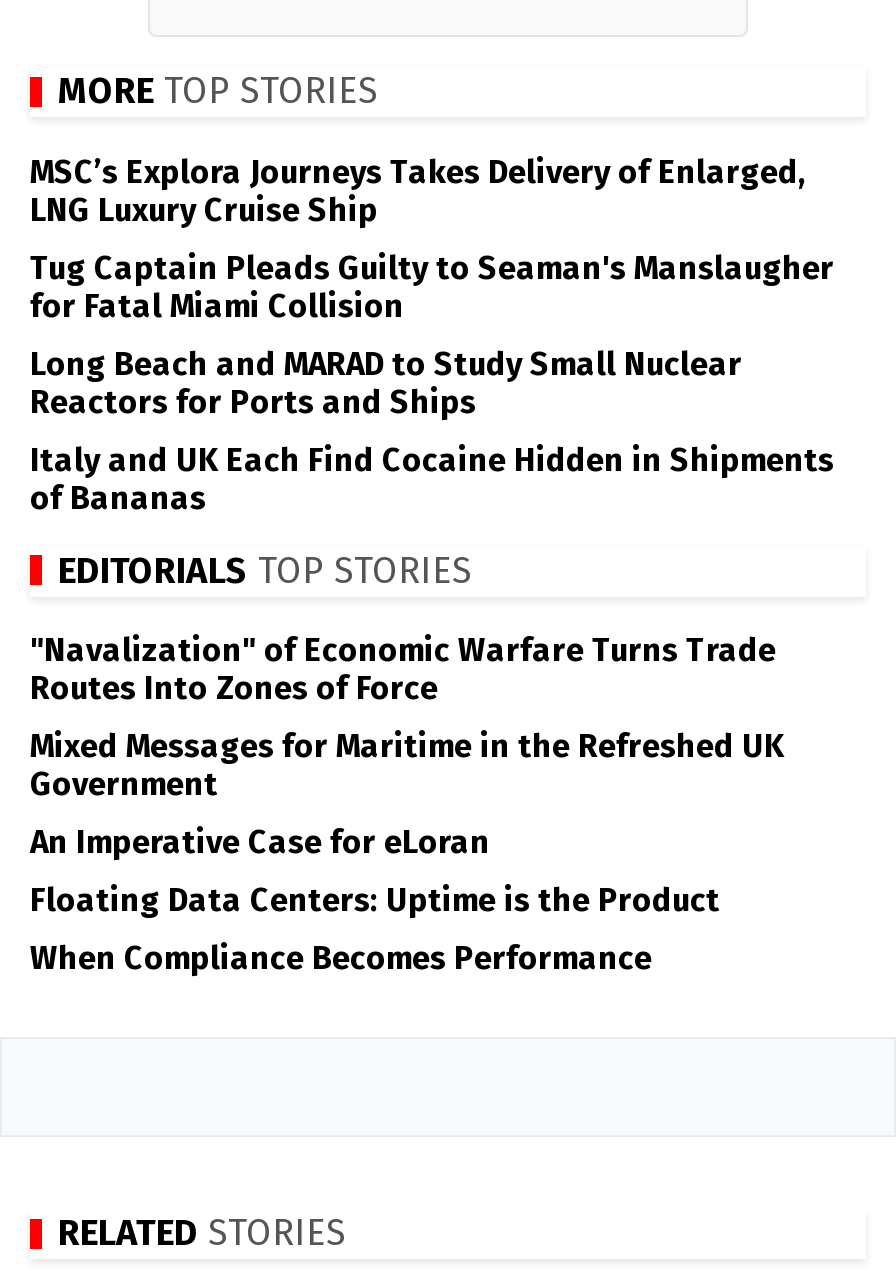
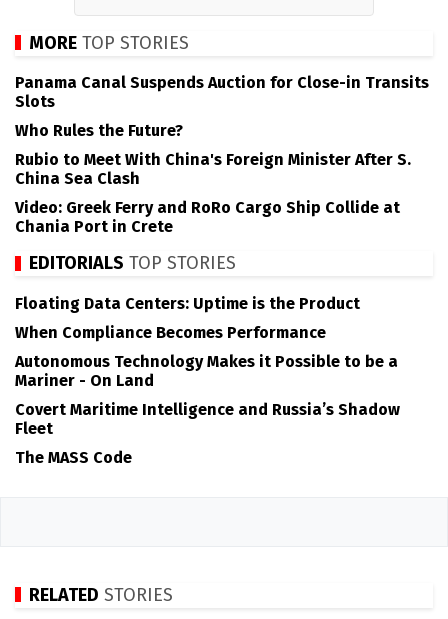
[30,153,806,229] MSC’s Explora Journeys Takes Delivery of Enlarged, | LNG Luxury Cruise Ship -> [15,73,429,111] Panama Canal Suspends Auction for Close-in Transits | Slots
[30,249,834,325] Tug Captain Pleads Guilty to Seaman's Manslaugher | for Fatal Miami Collision -> [15,121,183,140] Who Rules the Future?
[30,345,742,421] Long Beach and MARAD to Study Small Nuclear | Reactors for Ports and Ships -> [15,150,411,188] Rubio to Meet With China's Foreign Minister After S. | China Sea Clash
[30,441,834,517] Italy and UK Each Find Cocaine Hidden in Shipments | of Bananas -> [15,198,400,236] Video: Greek Ferry and RoRo Cargo Ship Collide at | Chania Port in Crete
[30,632,784,862] "Navalization" of Economic Warfare Turns Trade | Routes Into Zones of Force | Mixed Messages for Maritime in the Refreshed UK | Government | An Imperative Case for eLoran -> none
moved [30,882,720,978] -> [15,294,360,342]: Floating Data Centers: Uptime is the Product | When Compliance Becomes Performance
none -> [15,352,400,467] Autonomous Technology Makes it Possible to be a | Mariner - On Land | Covert Maritime Intelligence and Russia’s Shadow | Fleet | The MASS Code

